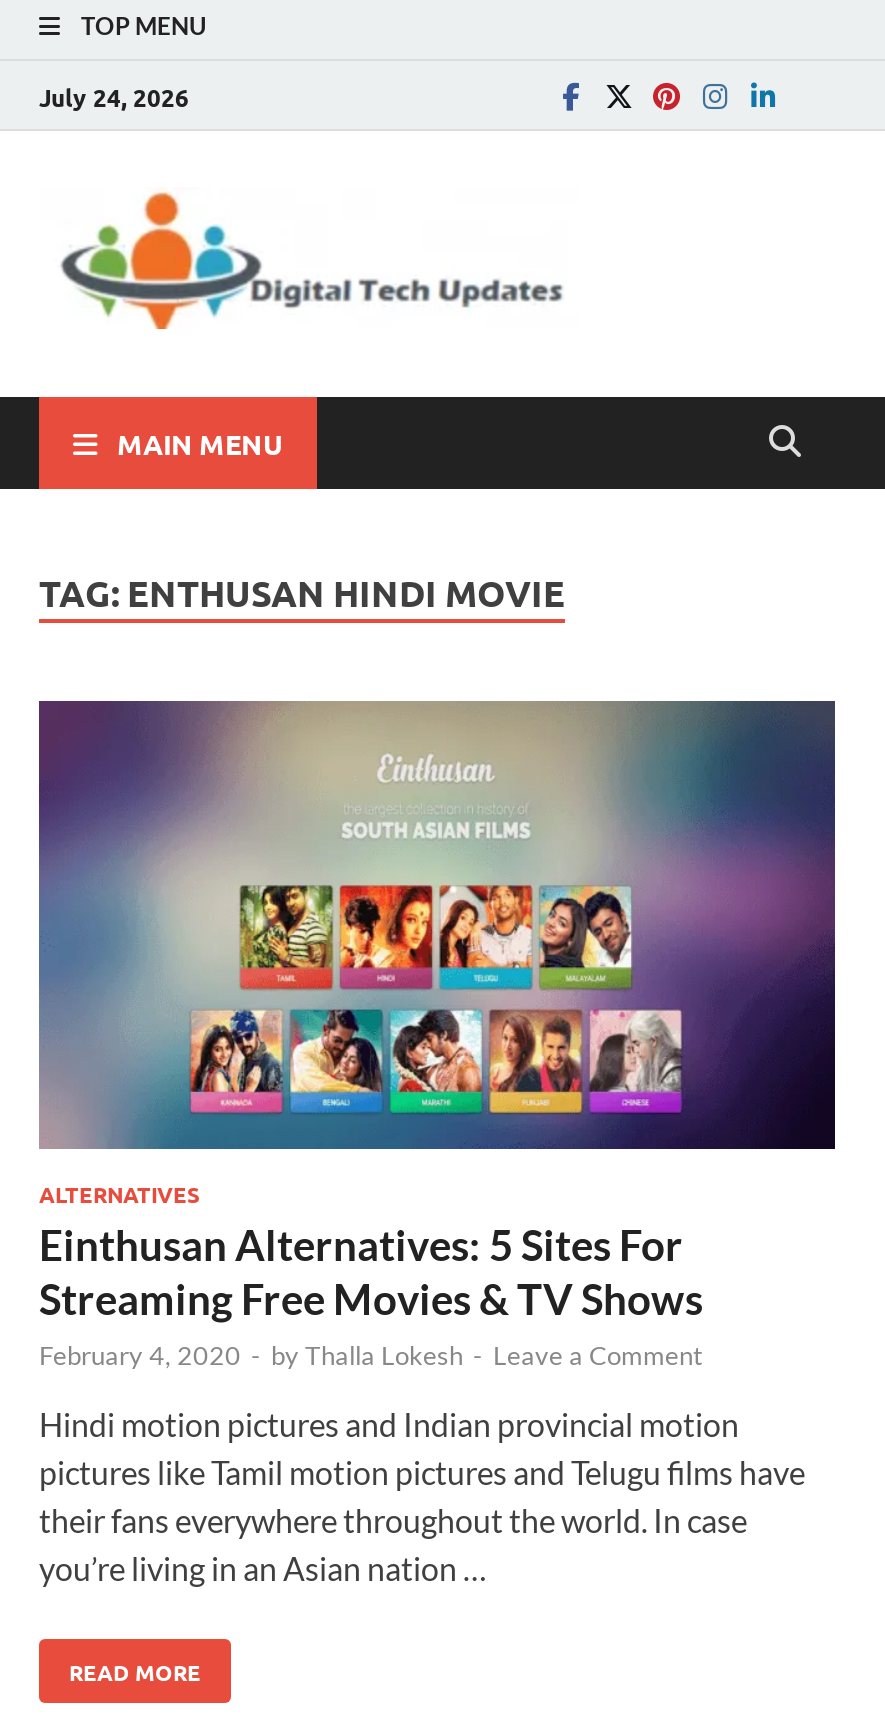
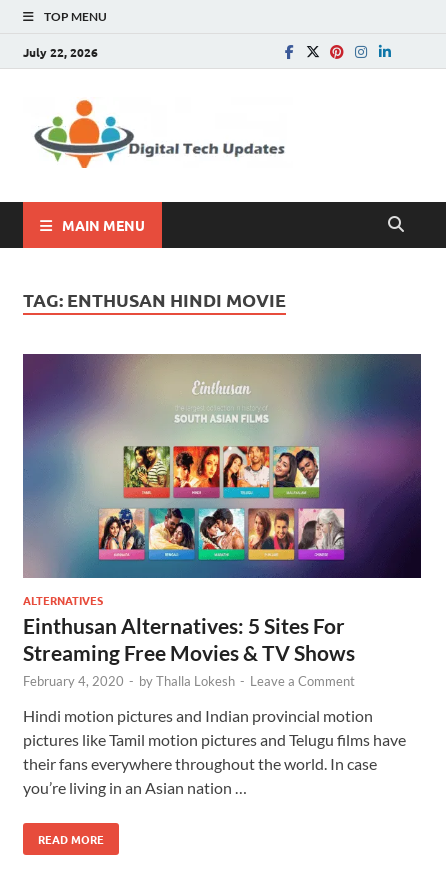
[39,80,189,112] July 24, 2026 -> [23,43,98,59] July 22, 2026

